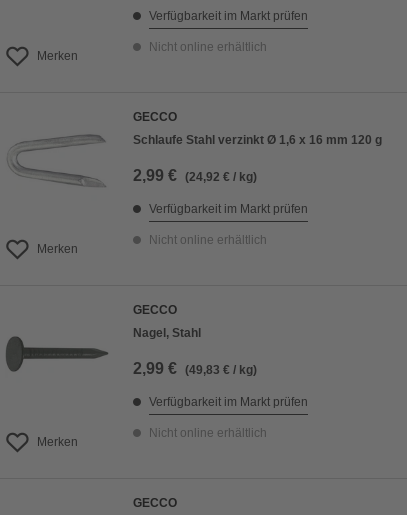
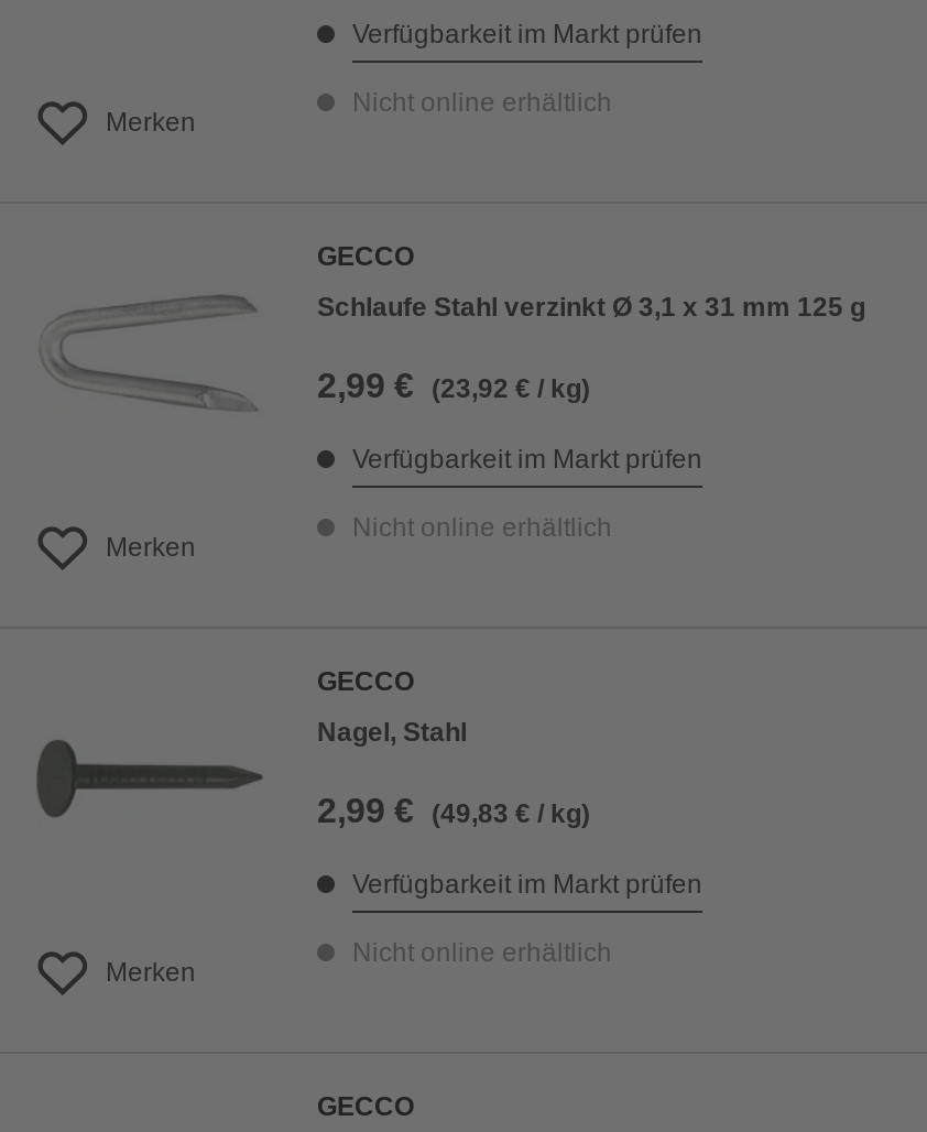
[133,133,382,147] Schlaufe Stahl verzinkt Ø 1,6 x 16 mm 120 g -> [317,292,865,323] Schlaufe Stahl verzinkt Ø 3,1 x 31 mm 125 g
[133,167,257,184] 2,99 € (24,92 € / kg) -> [317,367,590,405] 2,99 € (23,92 € / kg)

